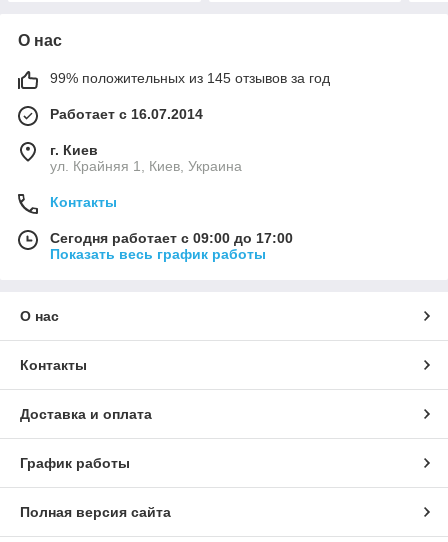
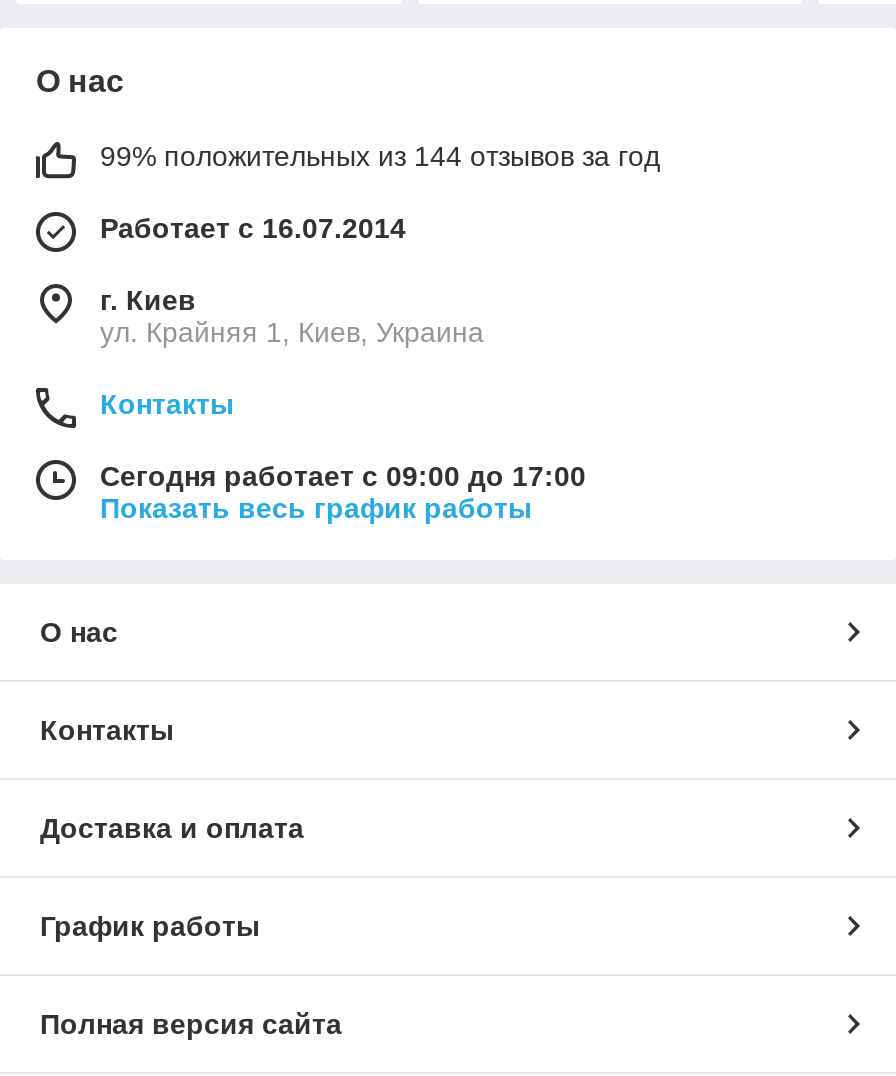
[50,70,330,86] 99% положительных из 145 отзывов за год -> [100,141,660,173] 99% положительных из 144 отзывов за год

